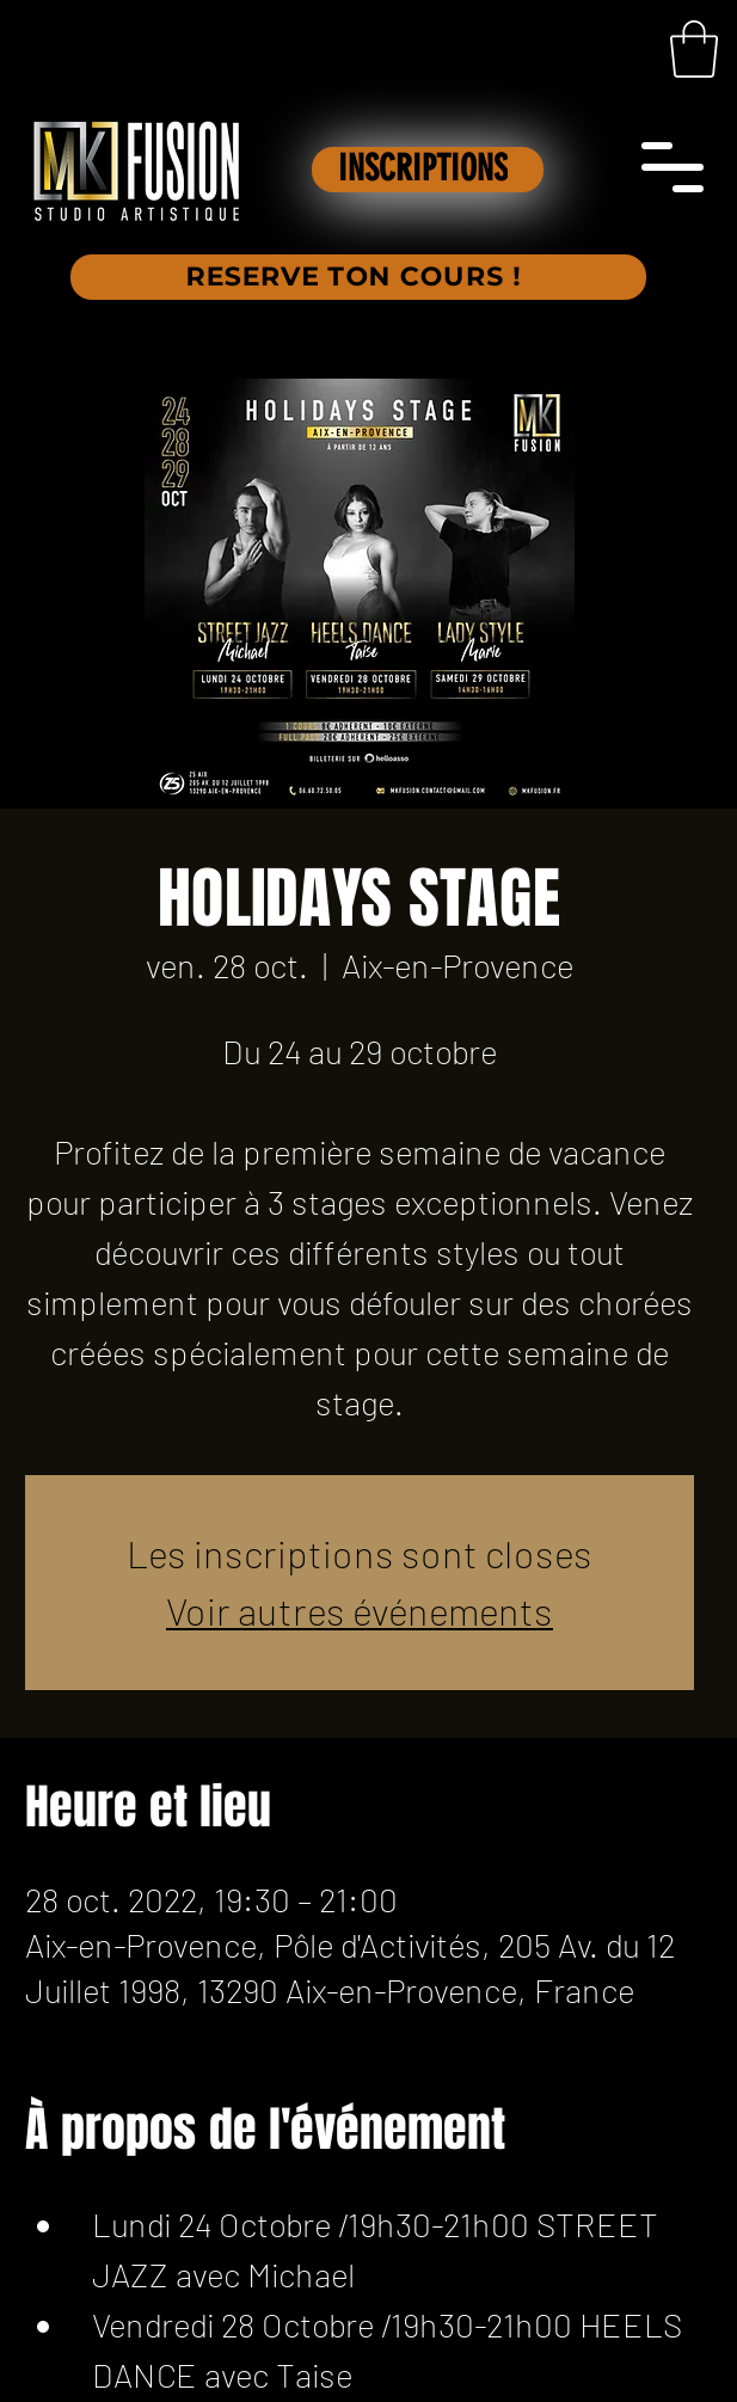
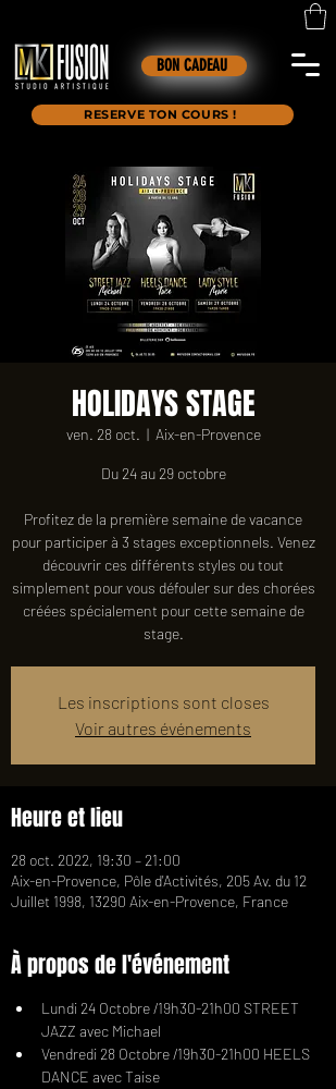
[338,148,508,191] INSCRIPTIONS -> [157,56,227,75] BON CADEAU

